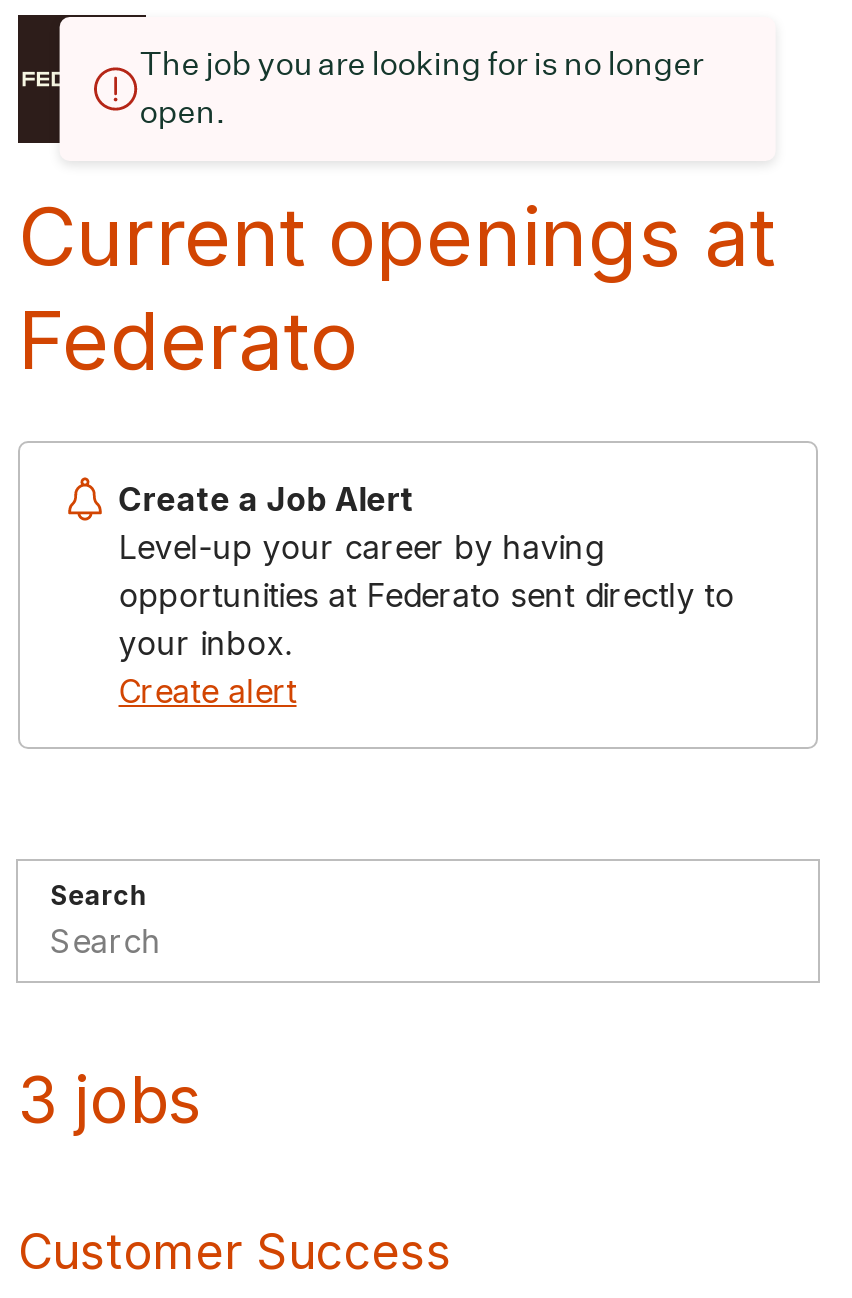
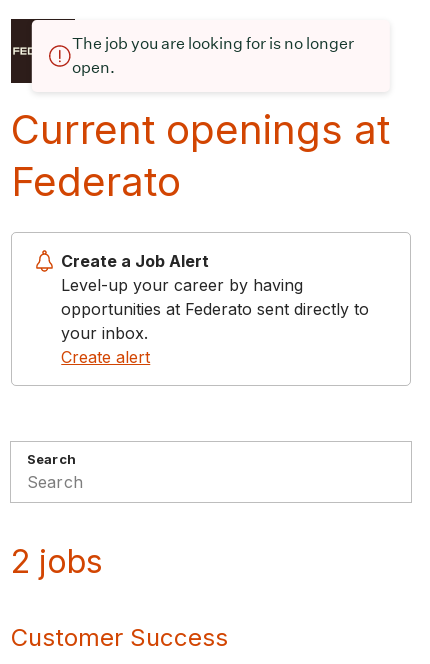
[18,1061,202,1139] 3 jobs -> [11,542,103,581] 2 jobs

